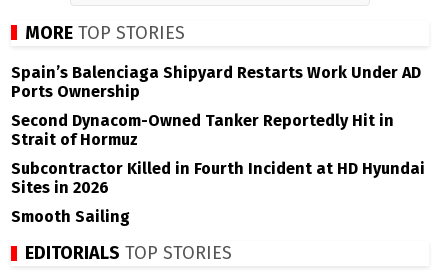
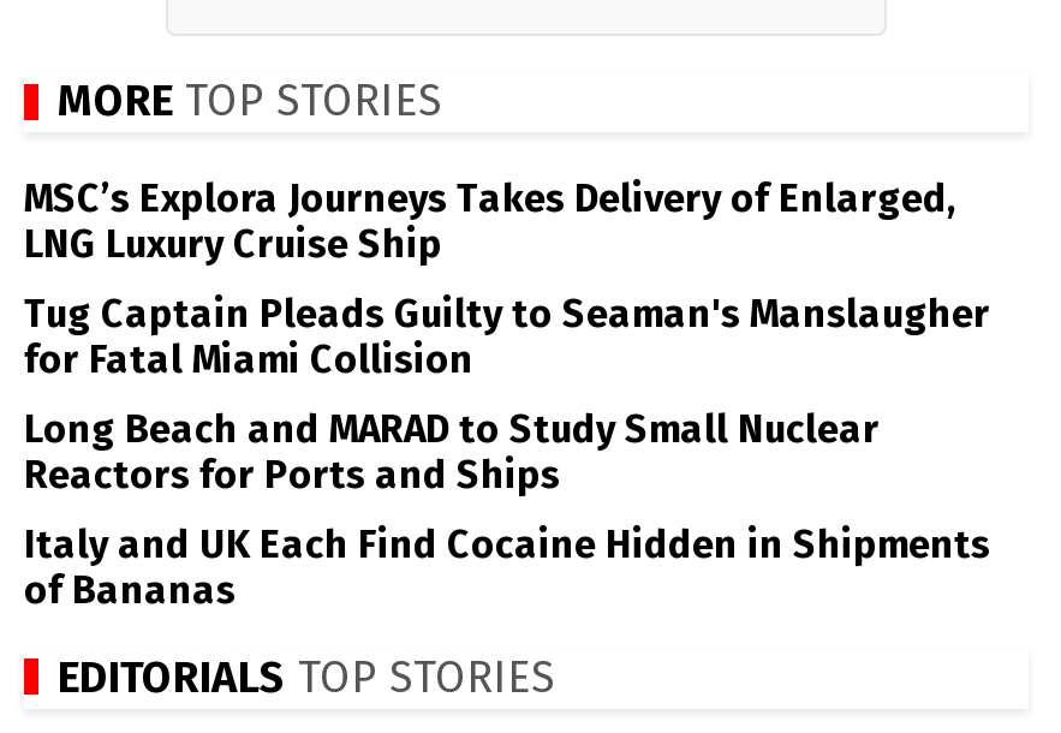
[11,63,421,101] Spain’s Balenciaga Shipyard Restarts Work Under AD | Ports Ownership -> [24,175,956,267] MSC’s Explora Journeys Takes Delivery of Enlarged, | LNG Luxury Cruise Ship
[11,111,394,149] Second Dynacom-Owned Tanker Reportedly Hit in | Strait of Hormuz -> [24,291,990,382] Tug Captain Pleads Guilty to Seaman's Manslaugher | for Fatal Miami Collision
[11,159,425,197] Subcontractor Killed in Fourth Incident at HD Hyundai | Sites in 2026 -> [24,406,880,497] Long Beach and MARAD to Study Small Nuclear | Reactors for Ports and Ships
[11,207,130,226] Smooth Sailing -> [24,521,990,613] Italy and UK Each Find Cocaine Hidden in Shipments | of Bananas

